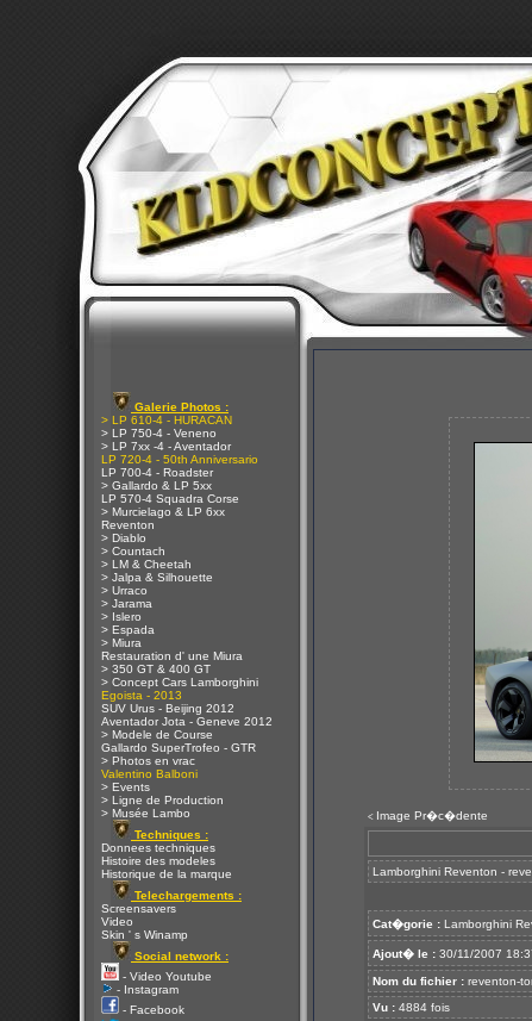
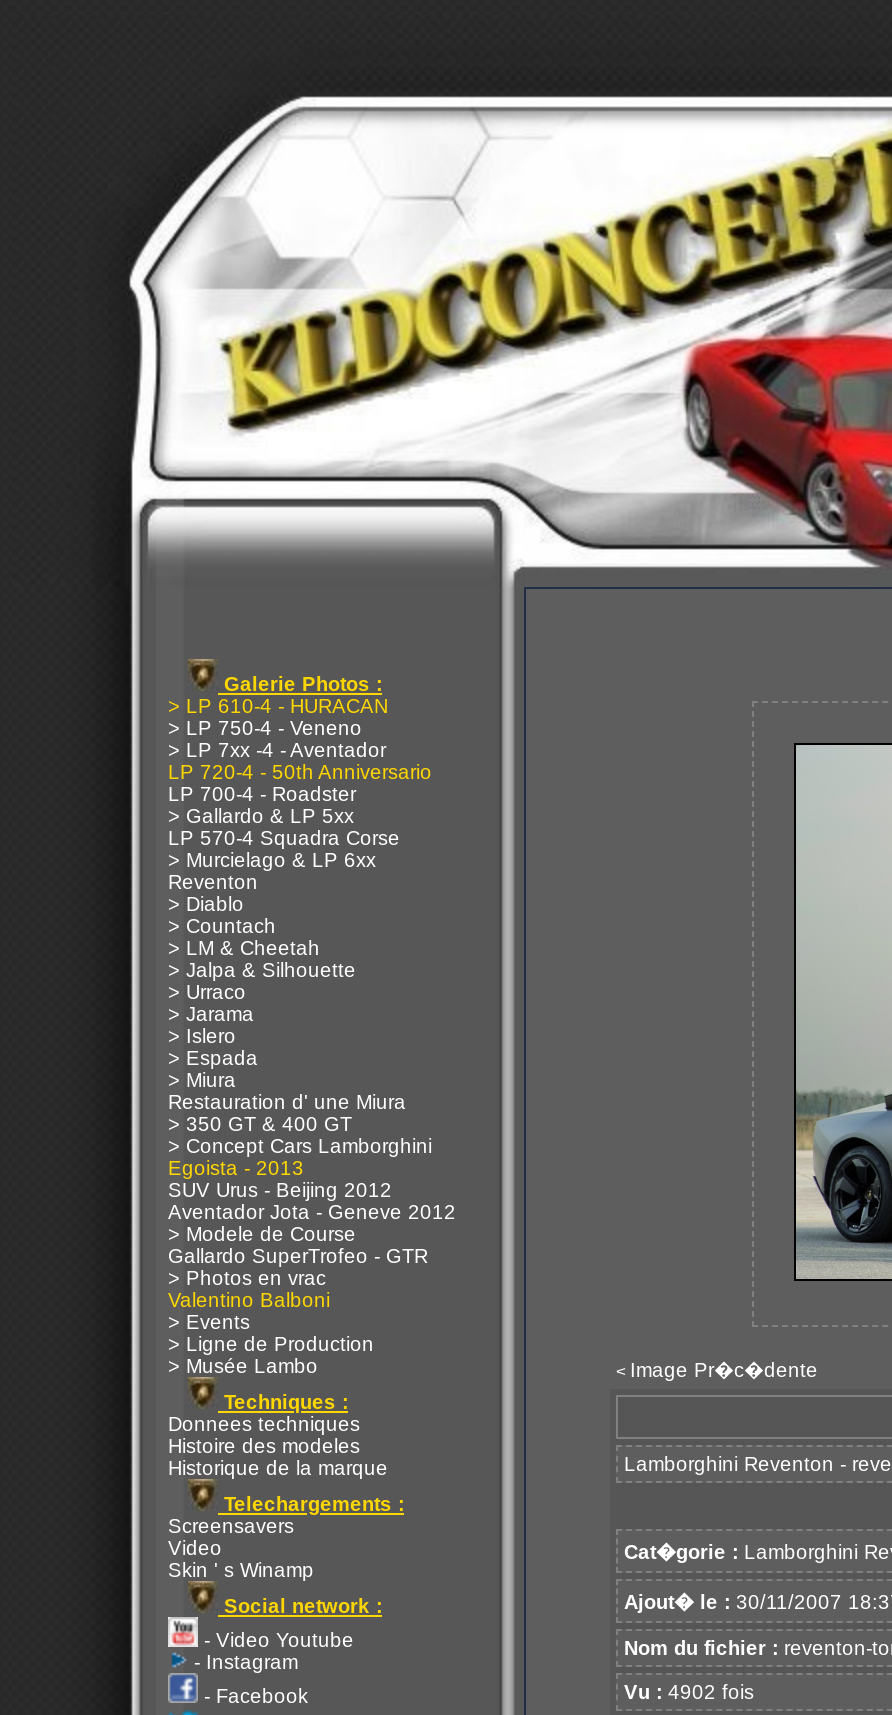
[373,1001,450,1014] Vu : 4884 fois -> [624,1681,754,1703] Vu : 4902 fois

